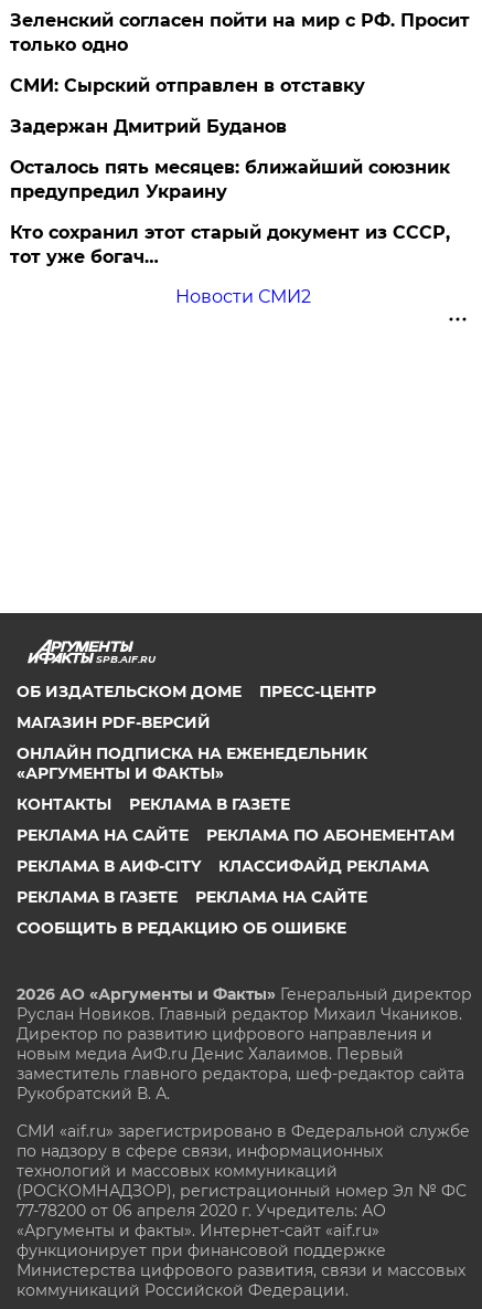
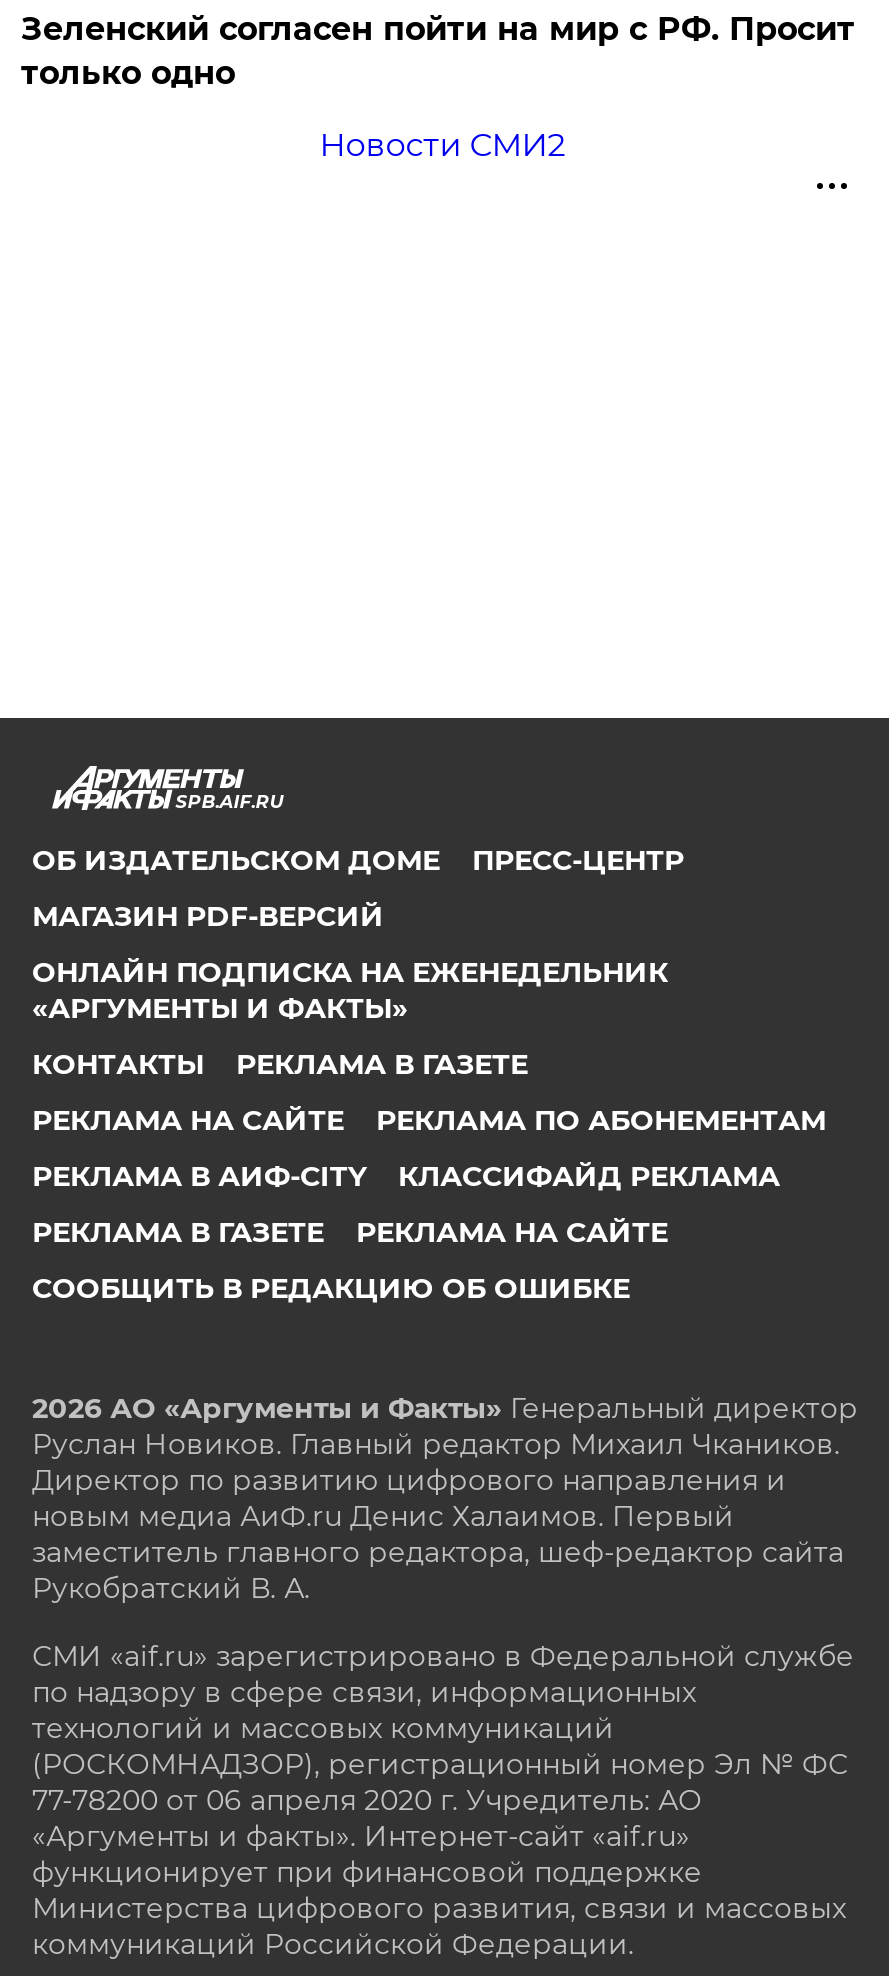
[10,75,450,267] СМИ: Сырский отправлен в отставку | Задержан Дмитрий Буданов | Осталось пять месяцев: ближайший союзник | предупредил Украину | Кто сохранил этот старый документ из СССР, | тот уже богач… -> none

